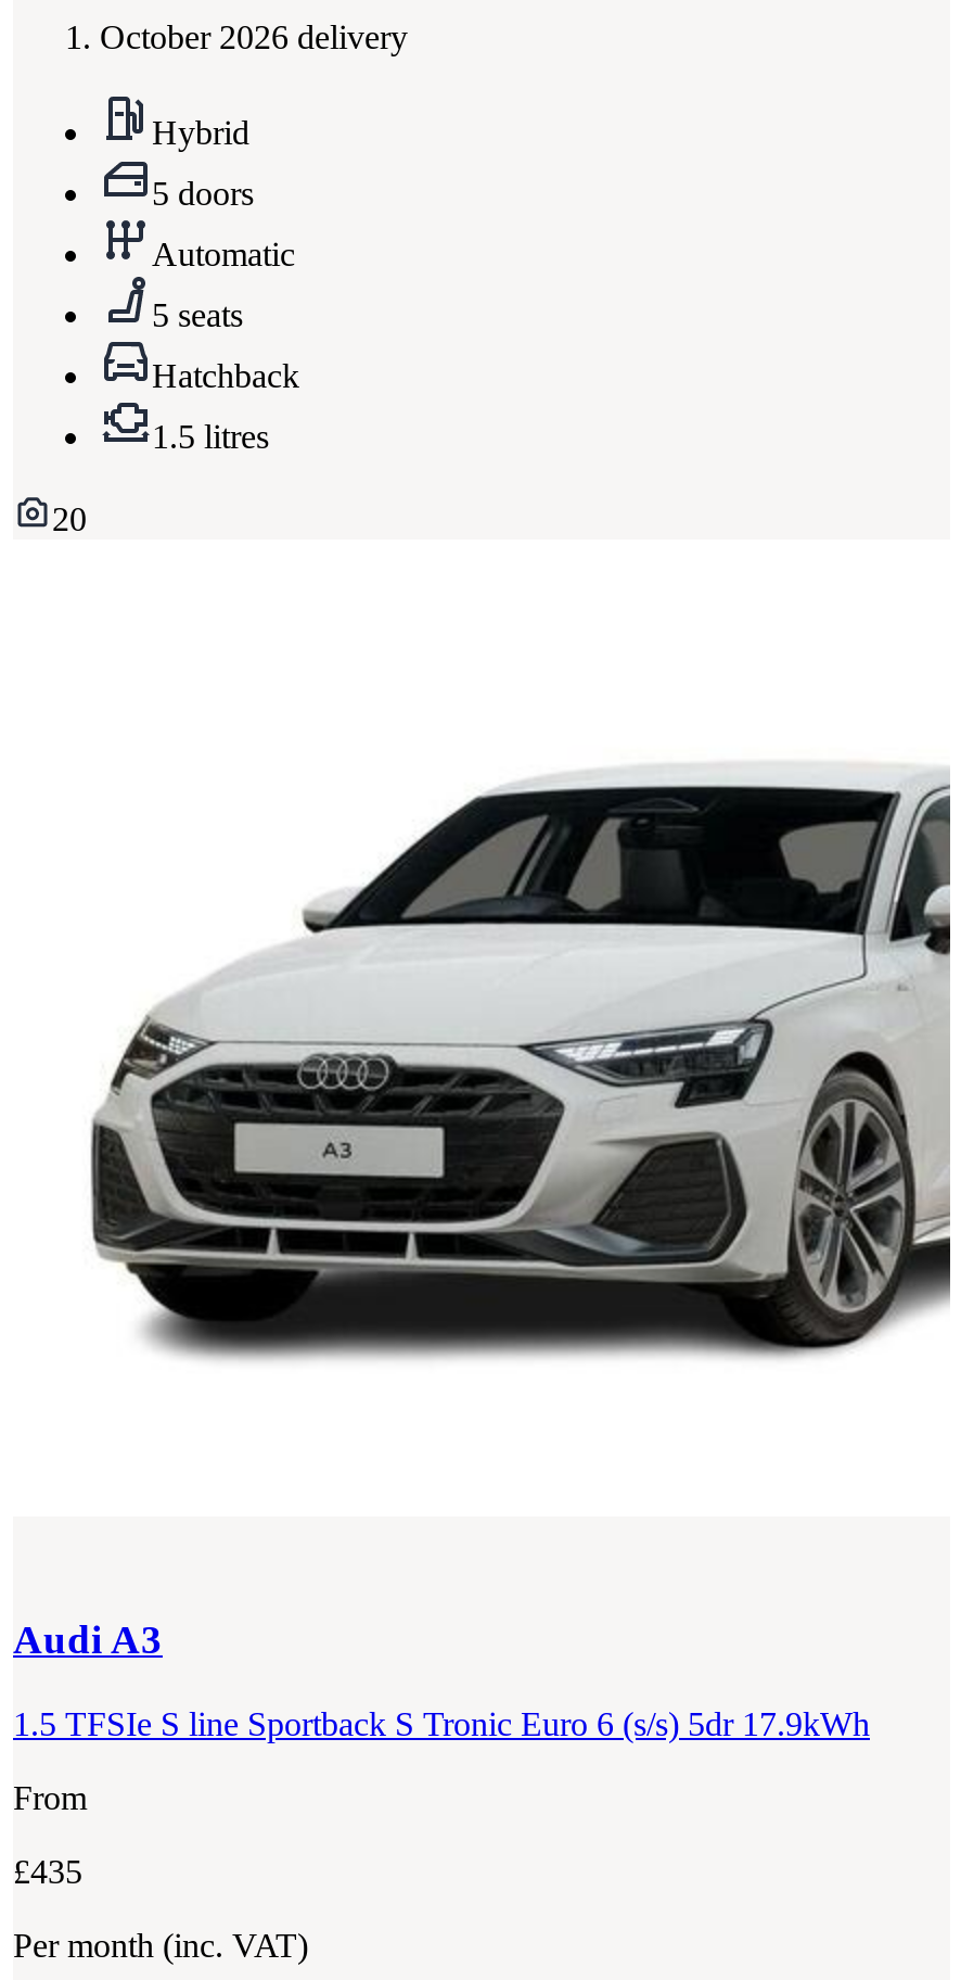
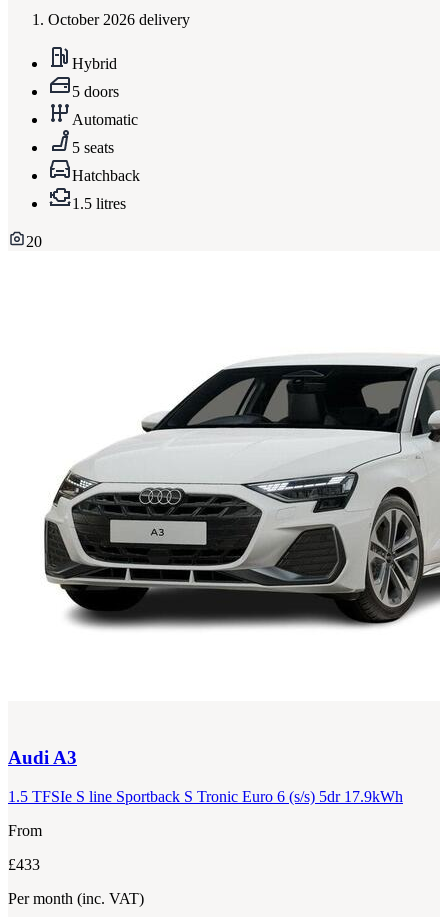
[13,1853,82,1890] £435 -> [8,856,40,873] £433

